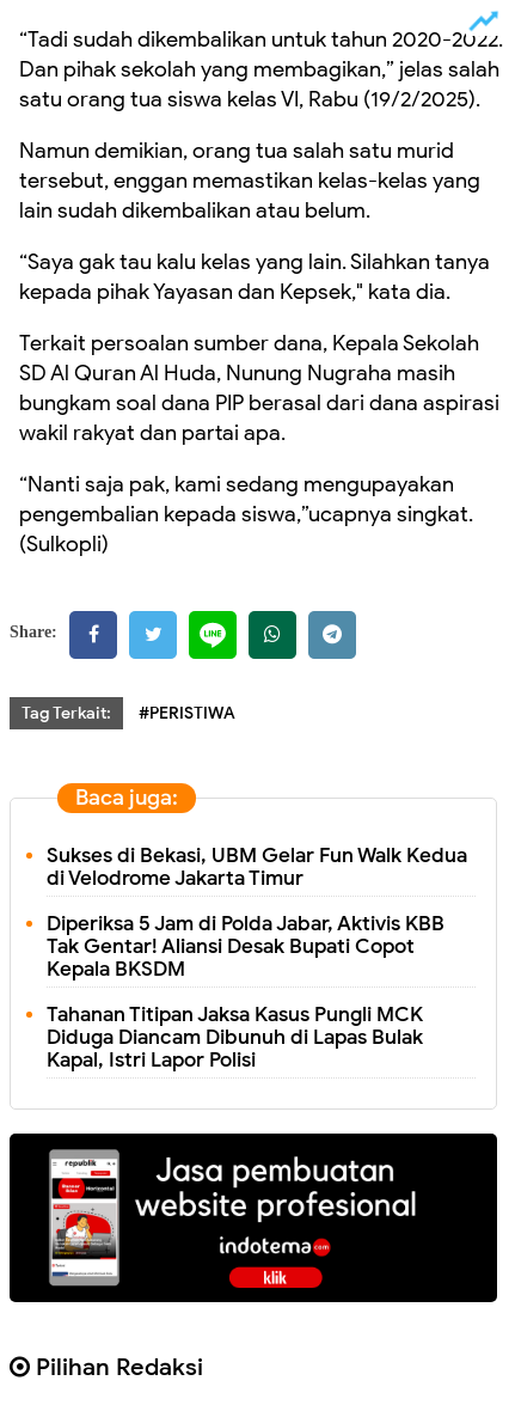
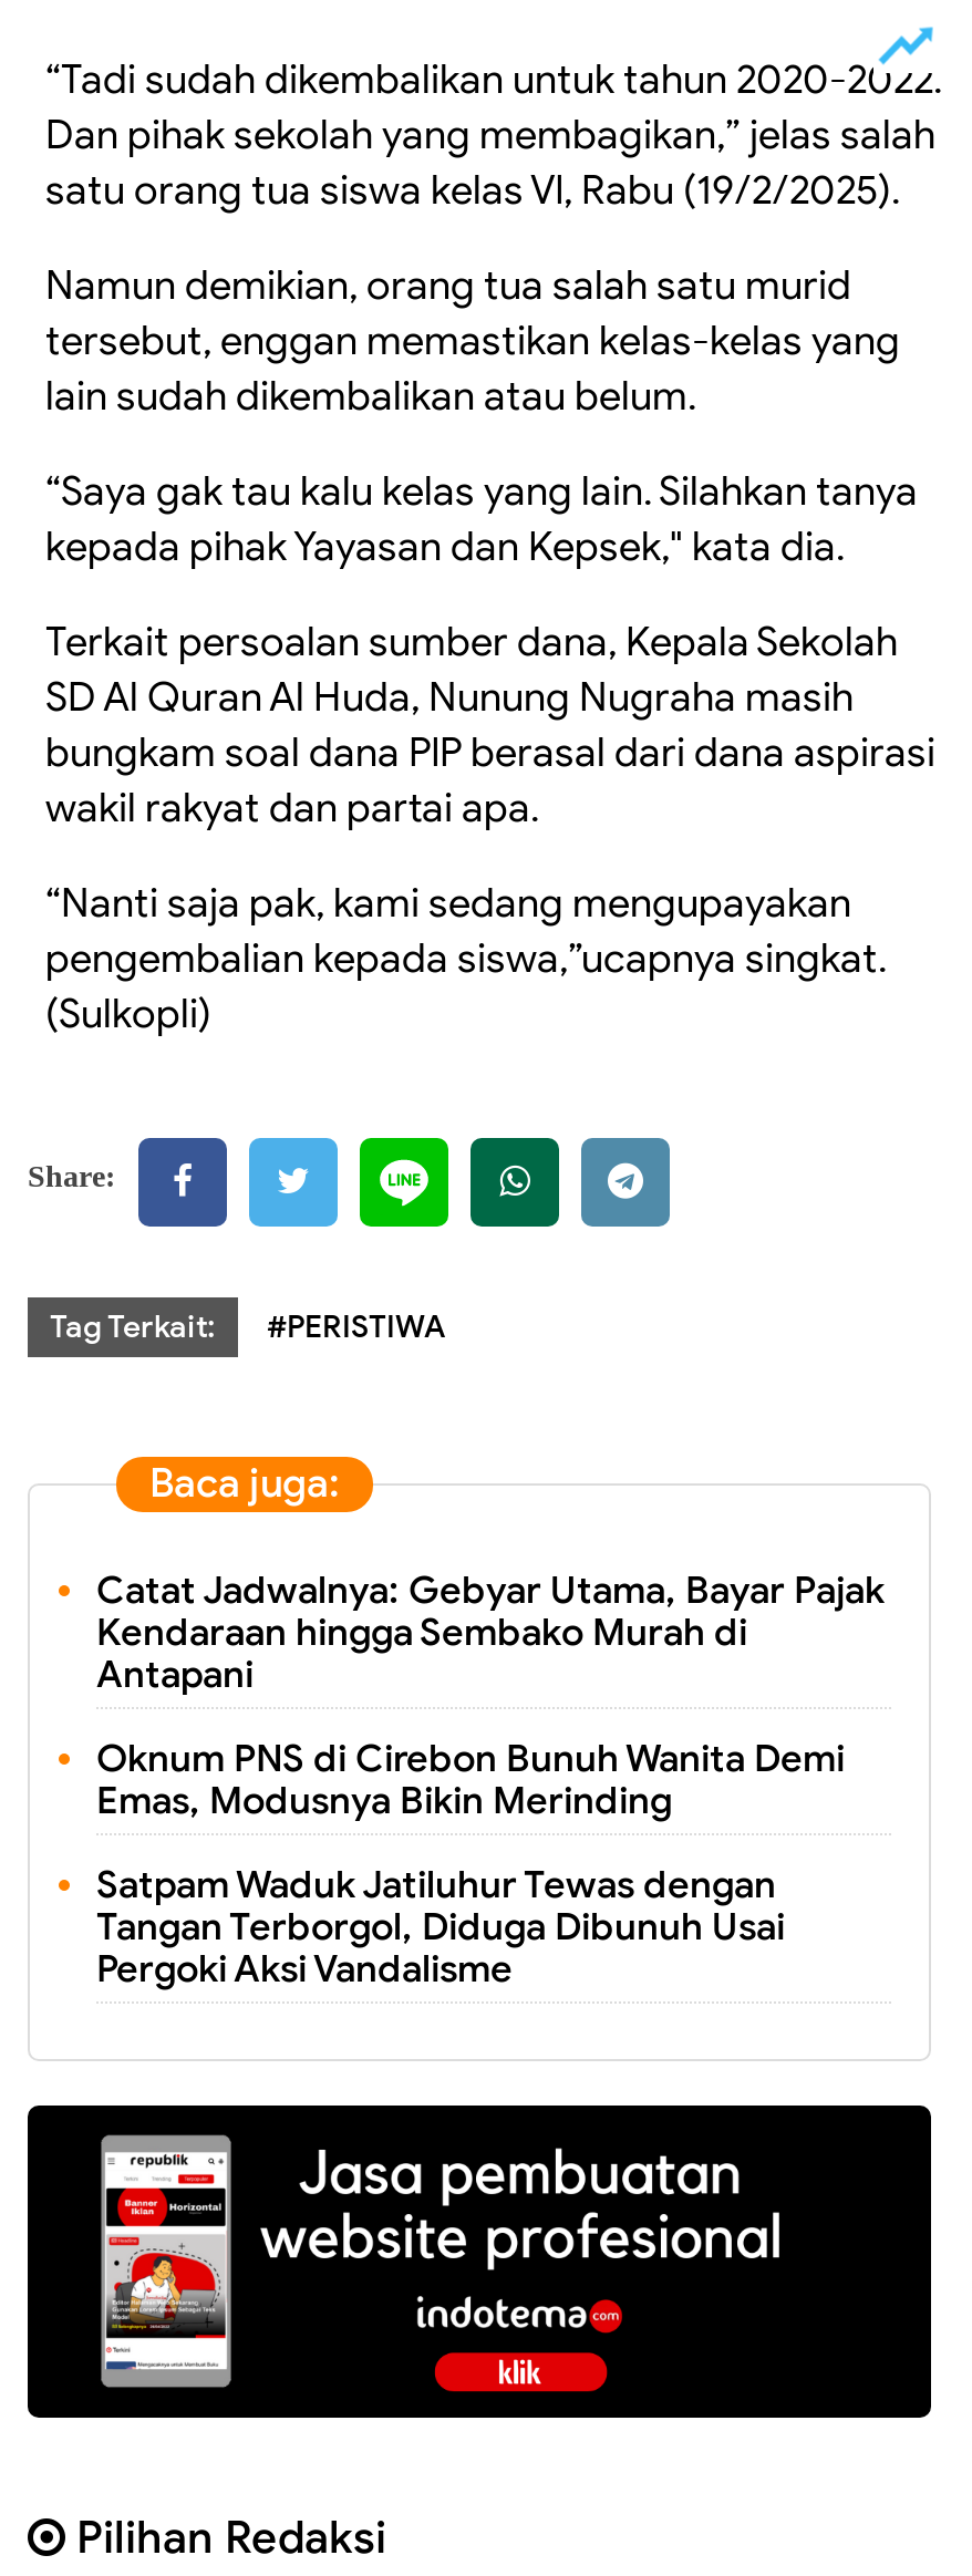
[47,843,467,891] Sukses di Bekasi, UBM Gelar Fun Walk Kedua | di Velodrome Jakarta Timur -> [96,1568,885,1698] Catat Jadwalnya: Gebyar Utama, Bayar Pajak | Kendaraan hingga Sembako Murah di | Antapani
[47,911,445,982] Diperiksa 5 Jam di Polda Jabar, Aktivis KBB | Tak Gentar! Aliansi Desak Bupati Copot | Kepala BKSDM -> [96,1736,845,1824] Oknum PNS di Cirebon Bunuh Wanita Demi | Emas, Modusnya Bikin Merinding
[47,1002,423,1073] Tahanan Titipan Jaksa Kasus Pungli MCK | Diduga Diancam Dibunuh di Lapas Bulak | Kapal, Istri Lapor Polisi -> [96,1862,785,1993] Satpam Waduk Jatiluhur Tewas dengan | Tangan Terborgol, Diduga Dibunuh Usai | Pergoki Aksi Vandalisme

